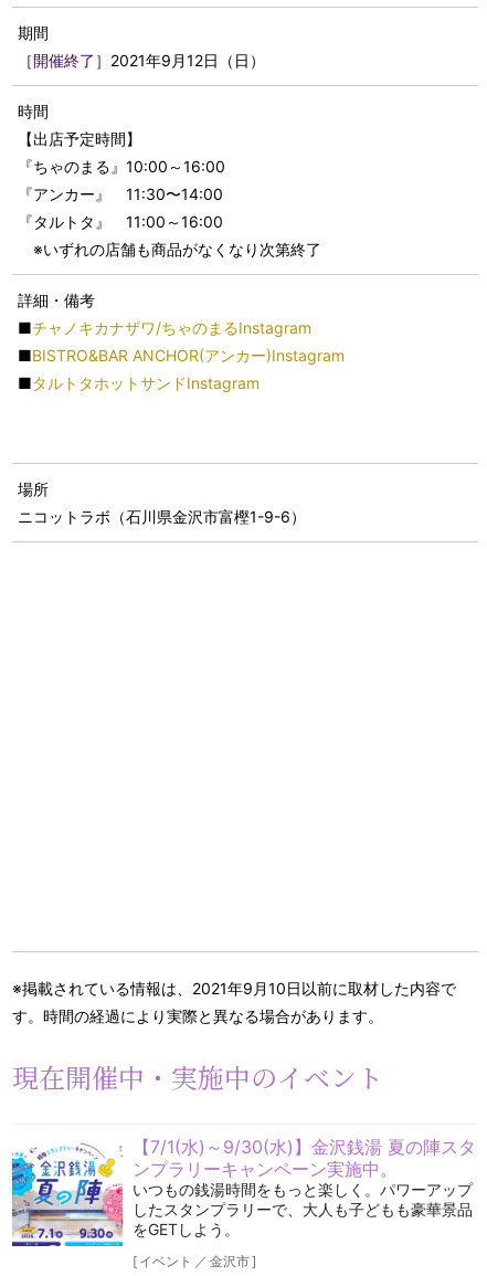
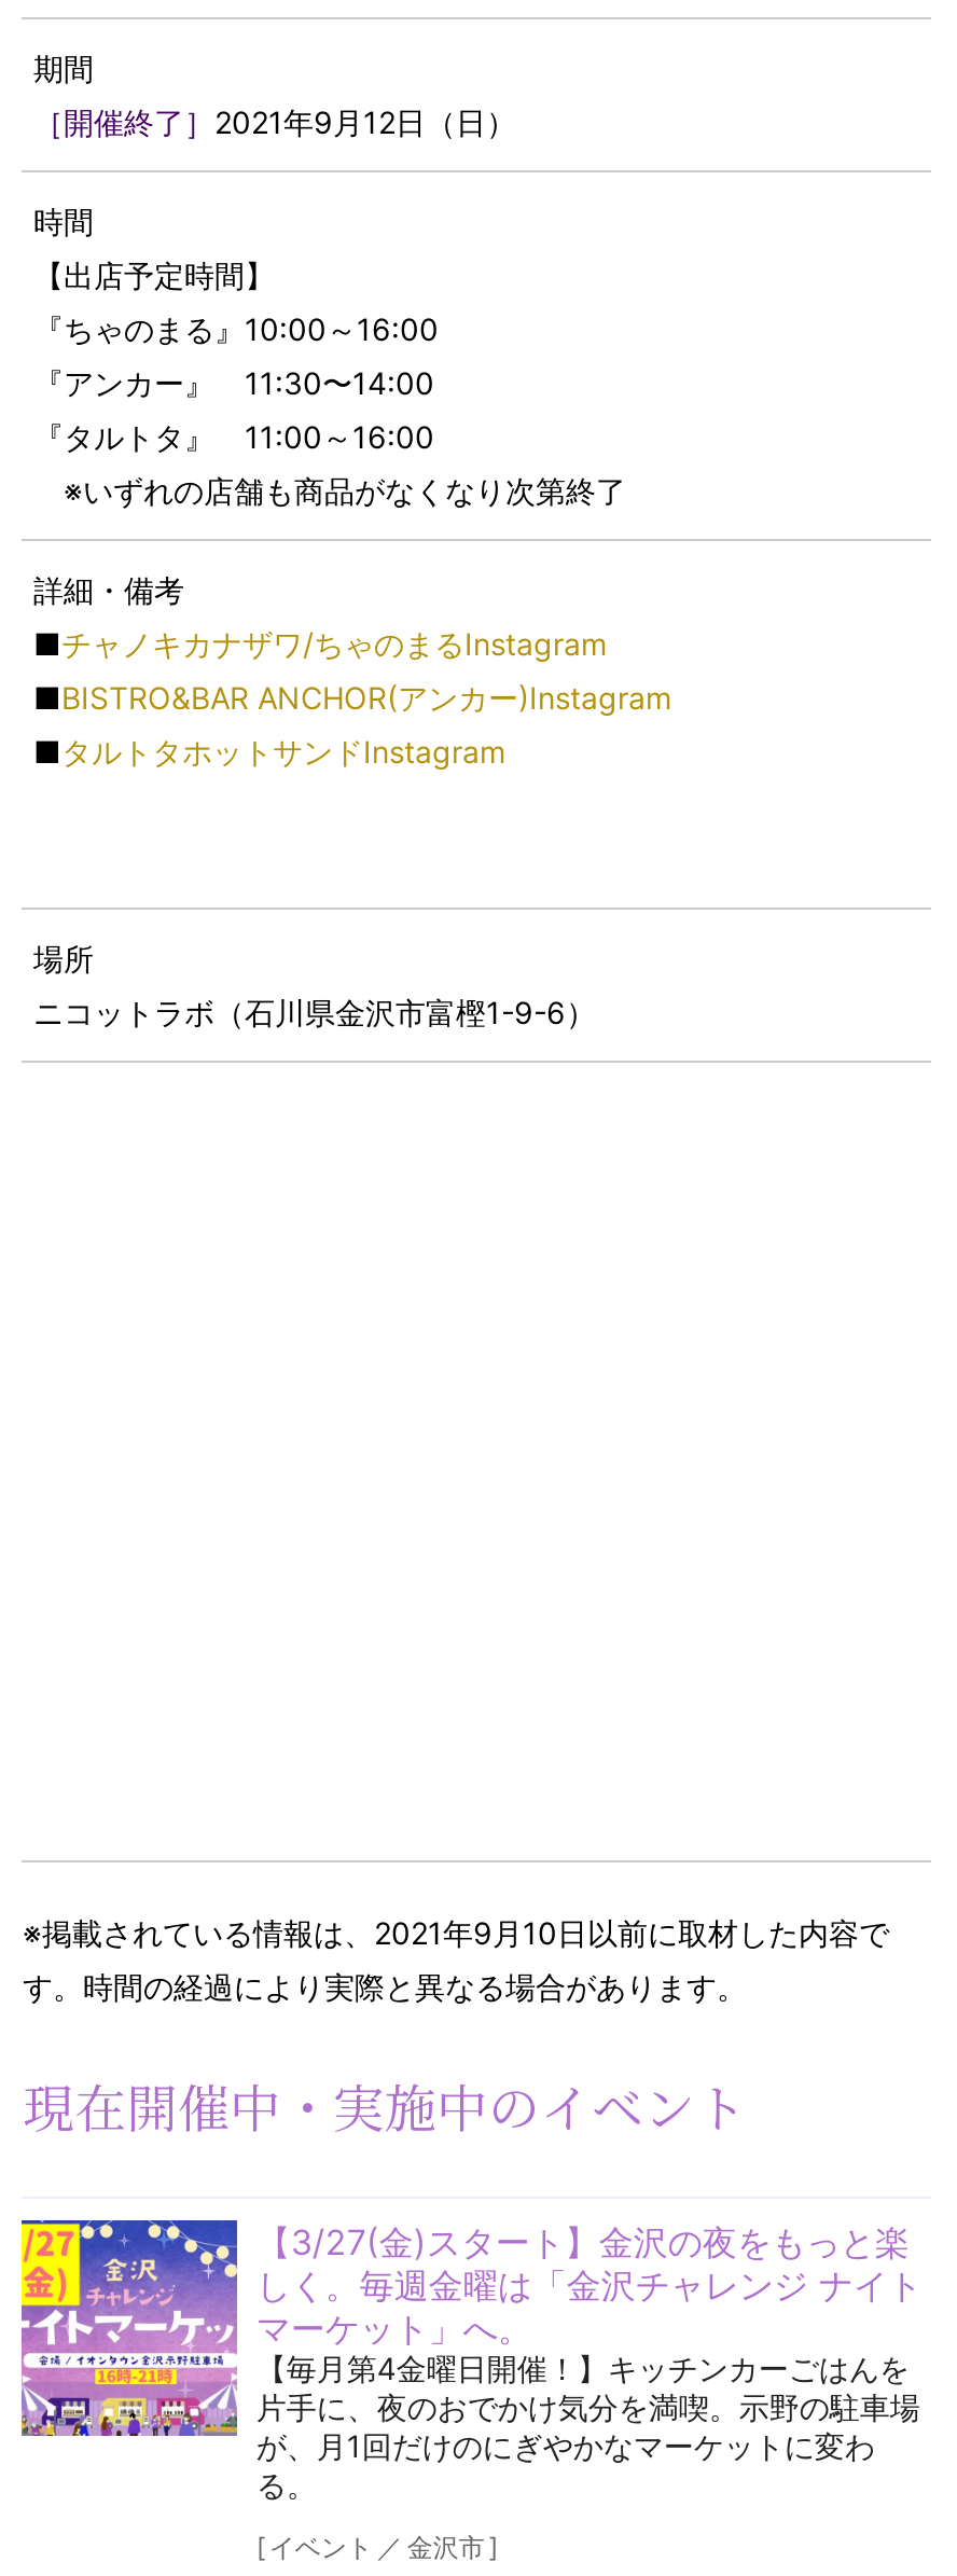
[11,1136,476,1247] [image] | 【7/1(水)～9/30(水)】金沢銭湯 夏の陣スタ | ンプラリーキャンペーン実施中。 | いつもの銭湯時間をもっと楽しく。パワーアップ | したスタンプラリーで、大人も子どもも豪華景品 | をGETしよう。 -> [19,2218,922,2503] [image] | 【3/27(金)スタート】金沢の夜をもっと楽 | しく。毎週金曜は「金沢チャレンジ ナイト | マーケット」へ。 | 【毎月第4金曜日開催！】キッチンカーごはんを | 片手に、夜のおでかけ気分を満喫。示野の駐車場 | が、月1回だけのにぎやかなマーケットに変わ | る。

